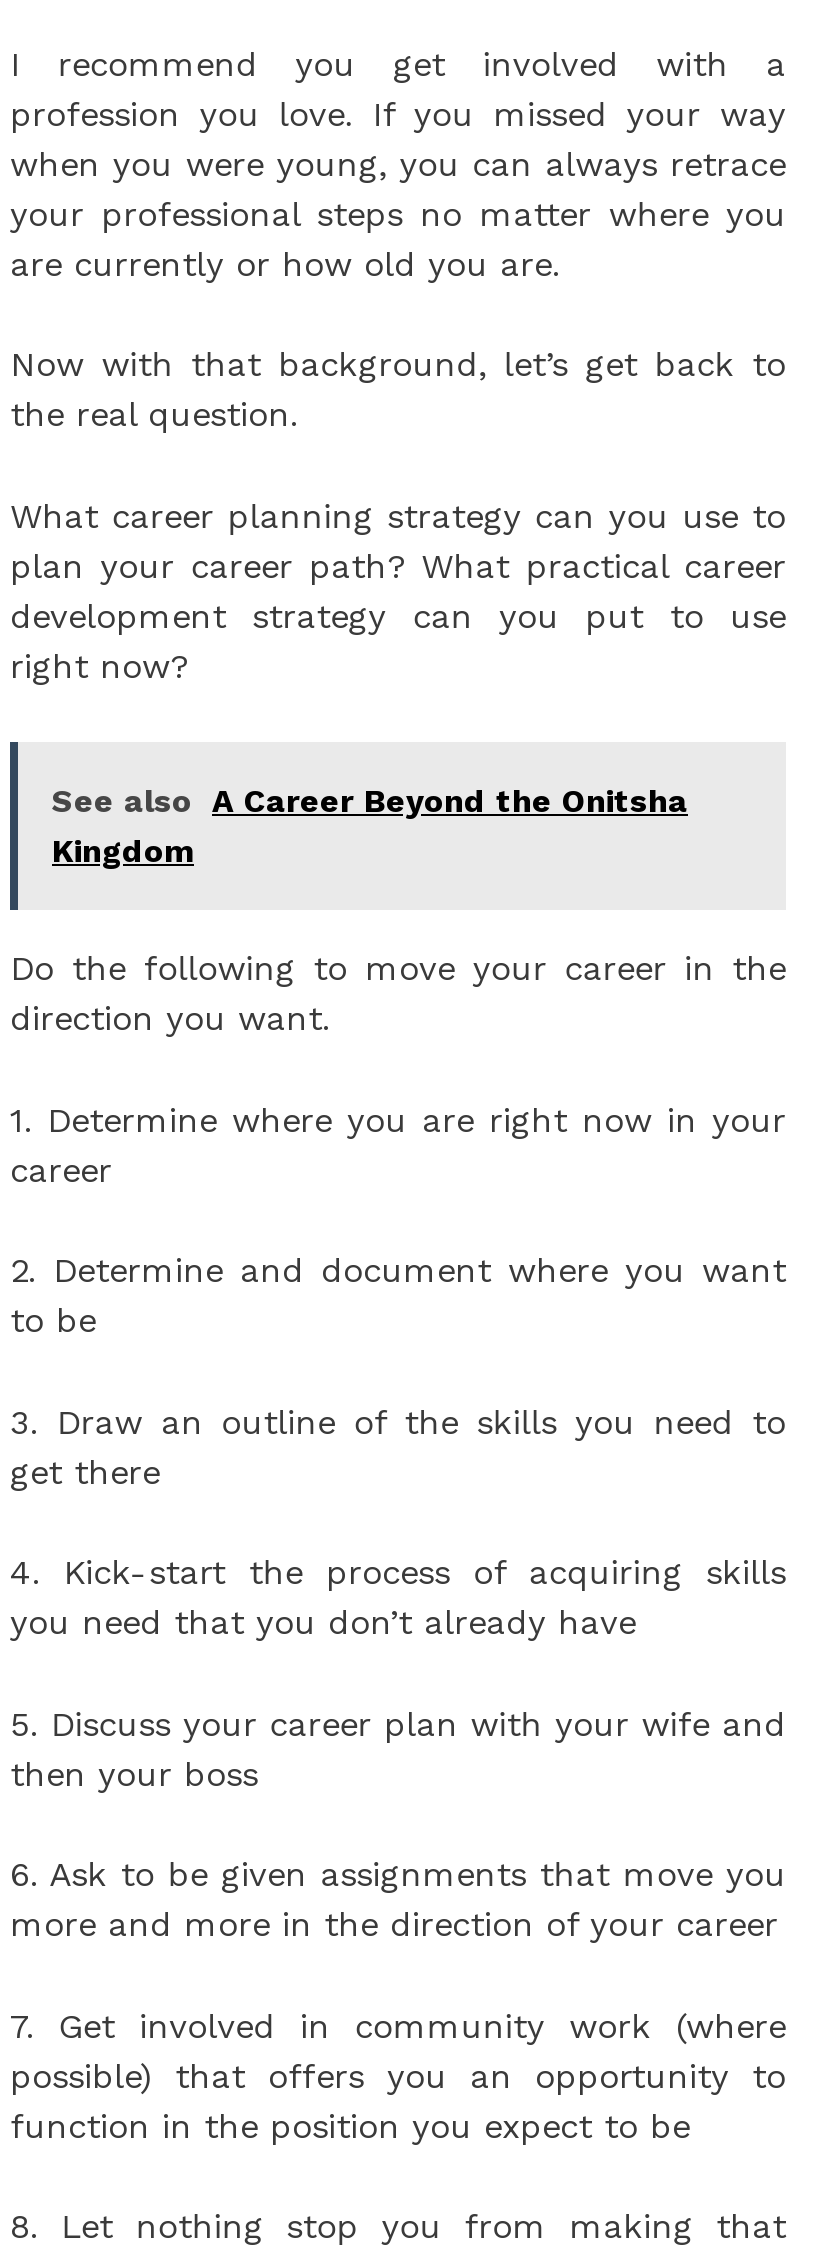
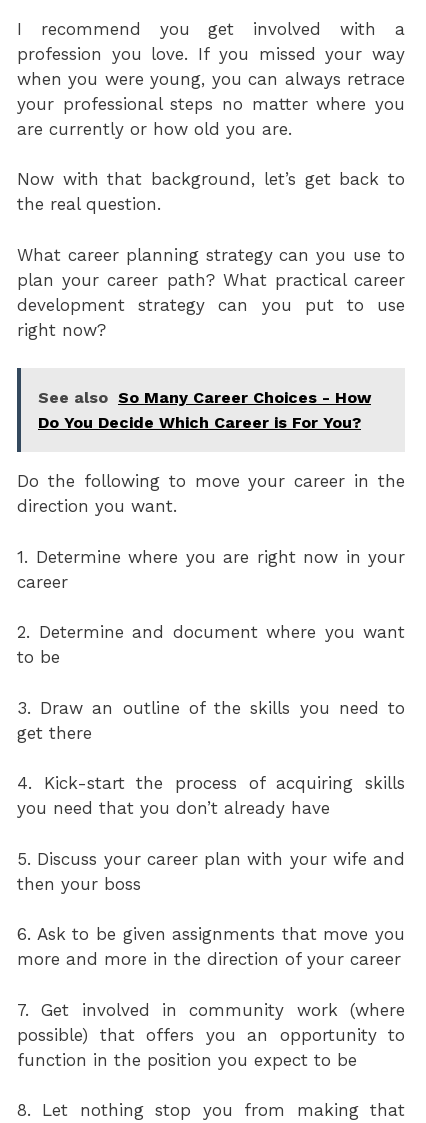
[52,782,688,870] See also A Career Beyond the Onitsha | Kingdom -> [38,388,371,432] See also So Many Career Choices - How | Do You Decide Which Career is For You?

